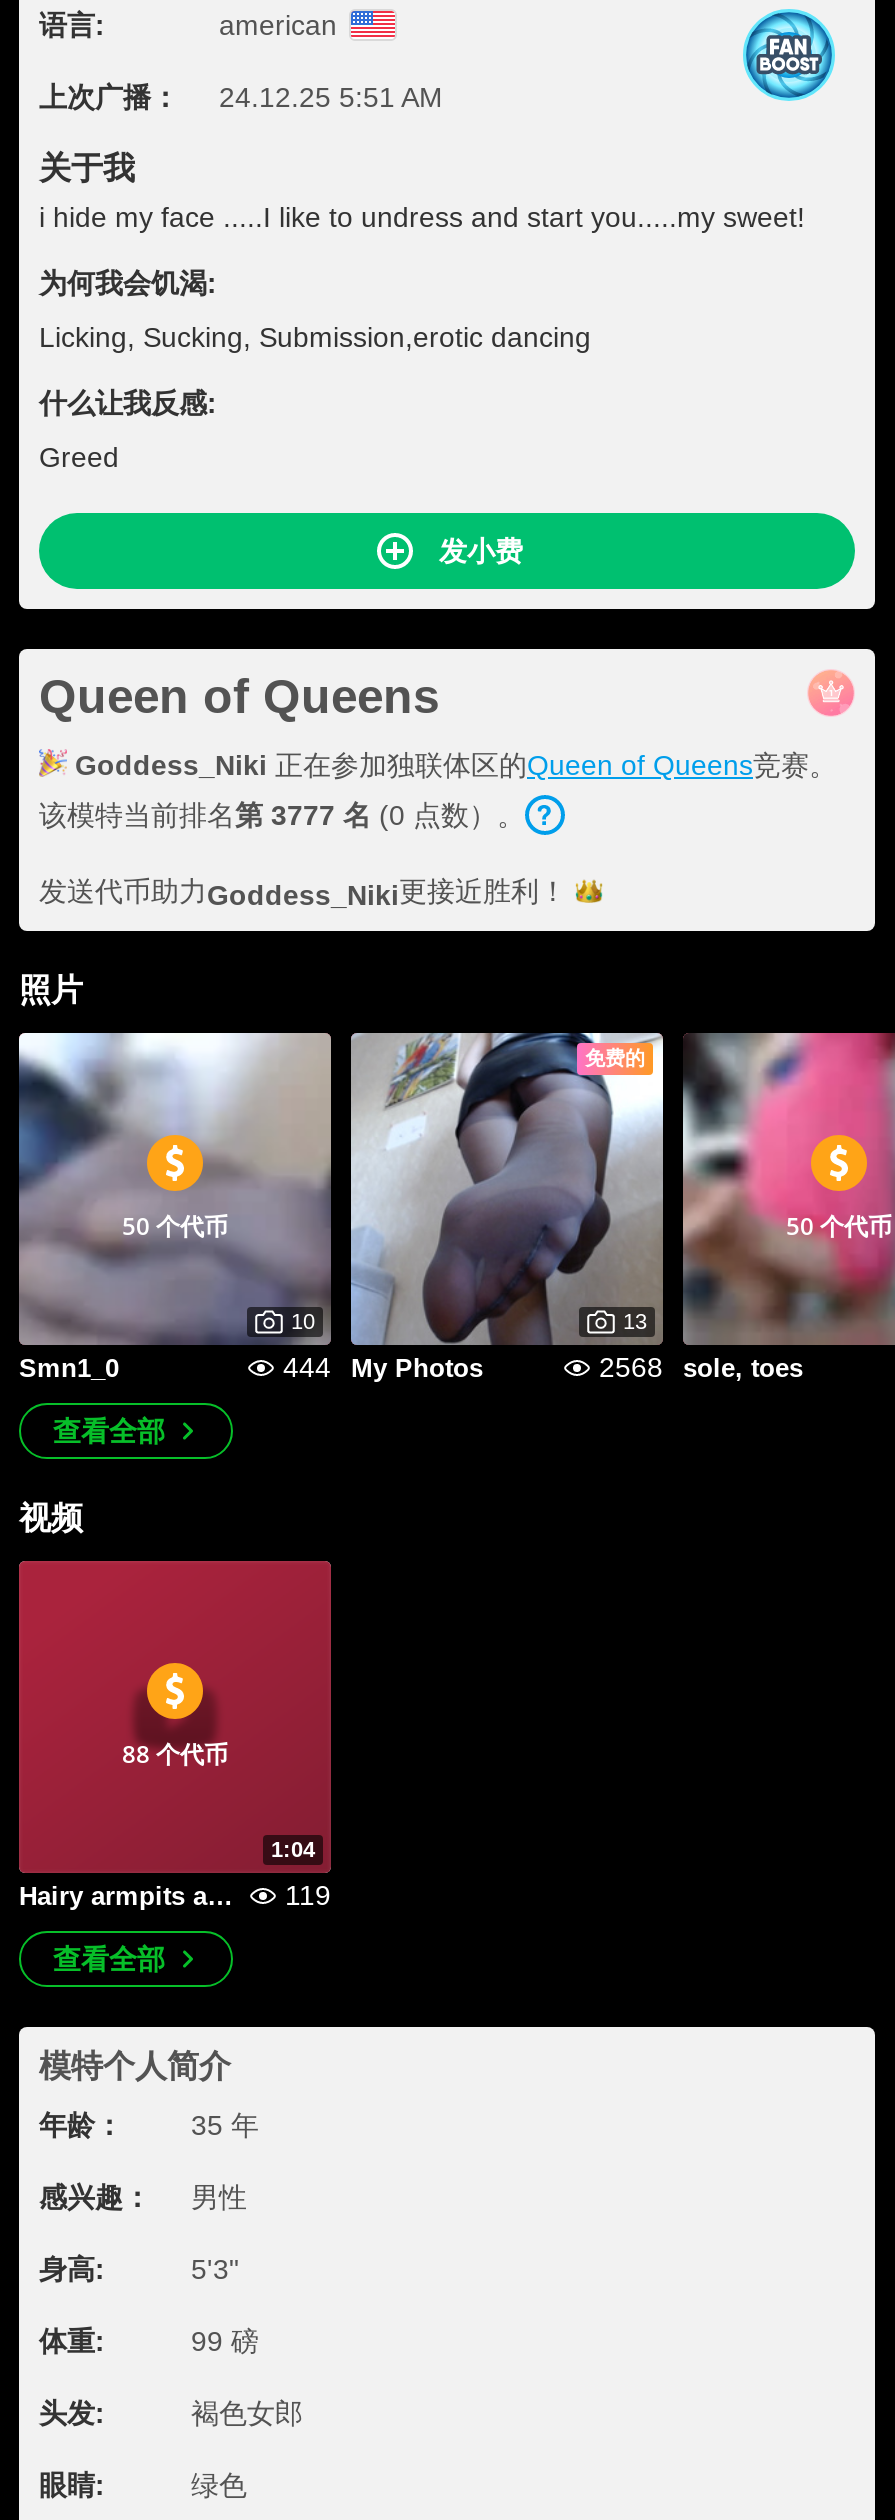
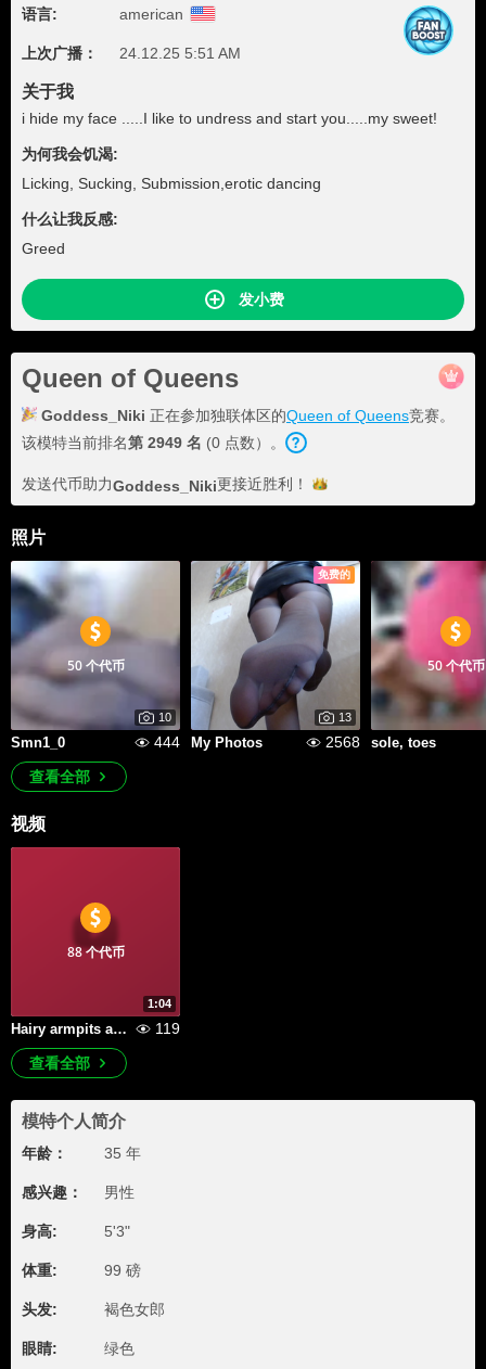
[39,799,525,831] 该模特当前排名第3777名(0 点数）。 -> [22,434,285,451] 该模特当前排名第2949名(0 点数）。

